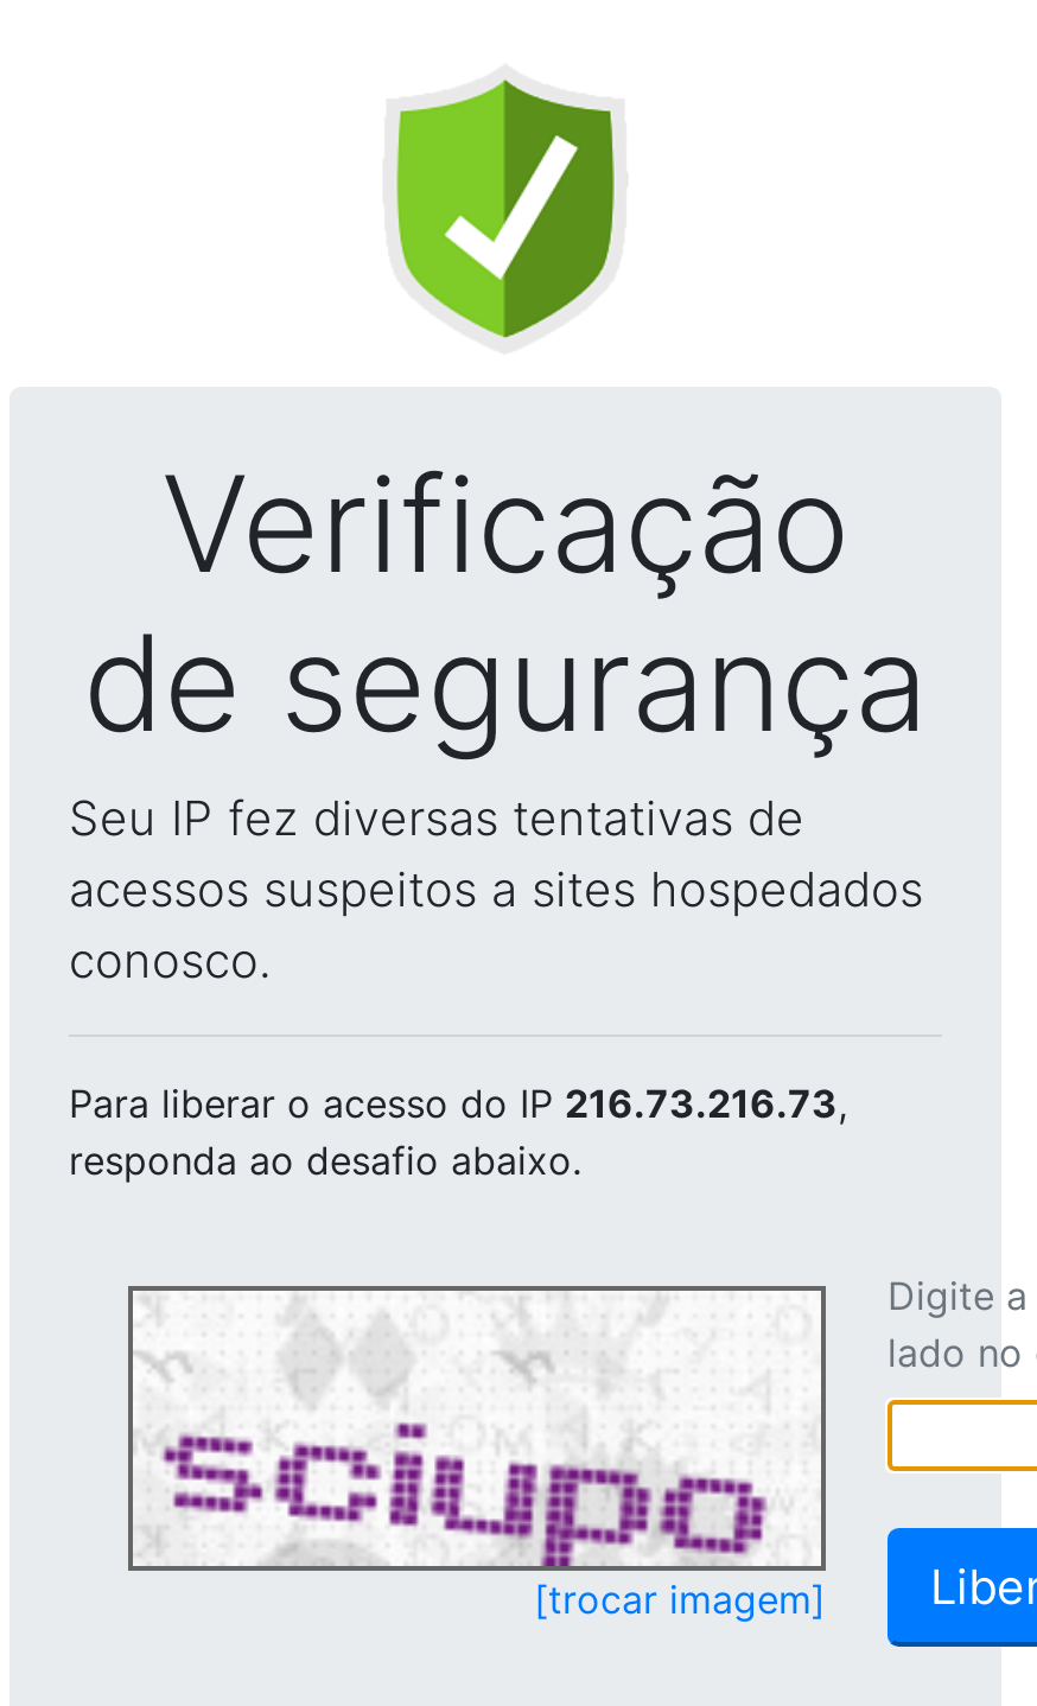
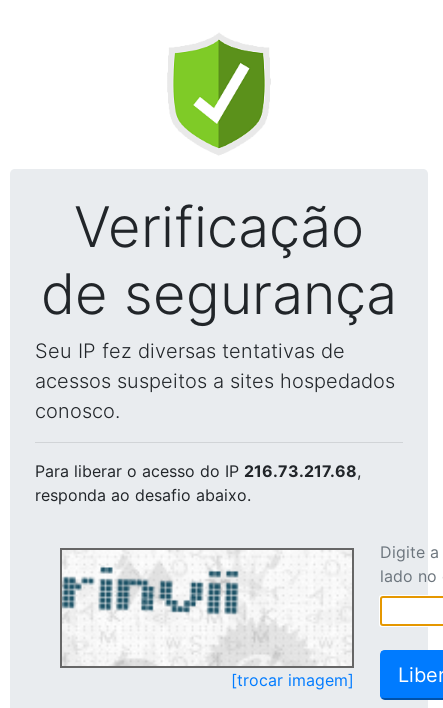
[69,1080,847,1127] Para liberar o acesso do IP 216.73.216.73, -> [35,461,361,481] Para liberar o acesso do IP 216.73.217.68,
[133,1329,769,1568] [image] -> [61,566,329,666] [image]

